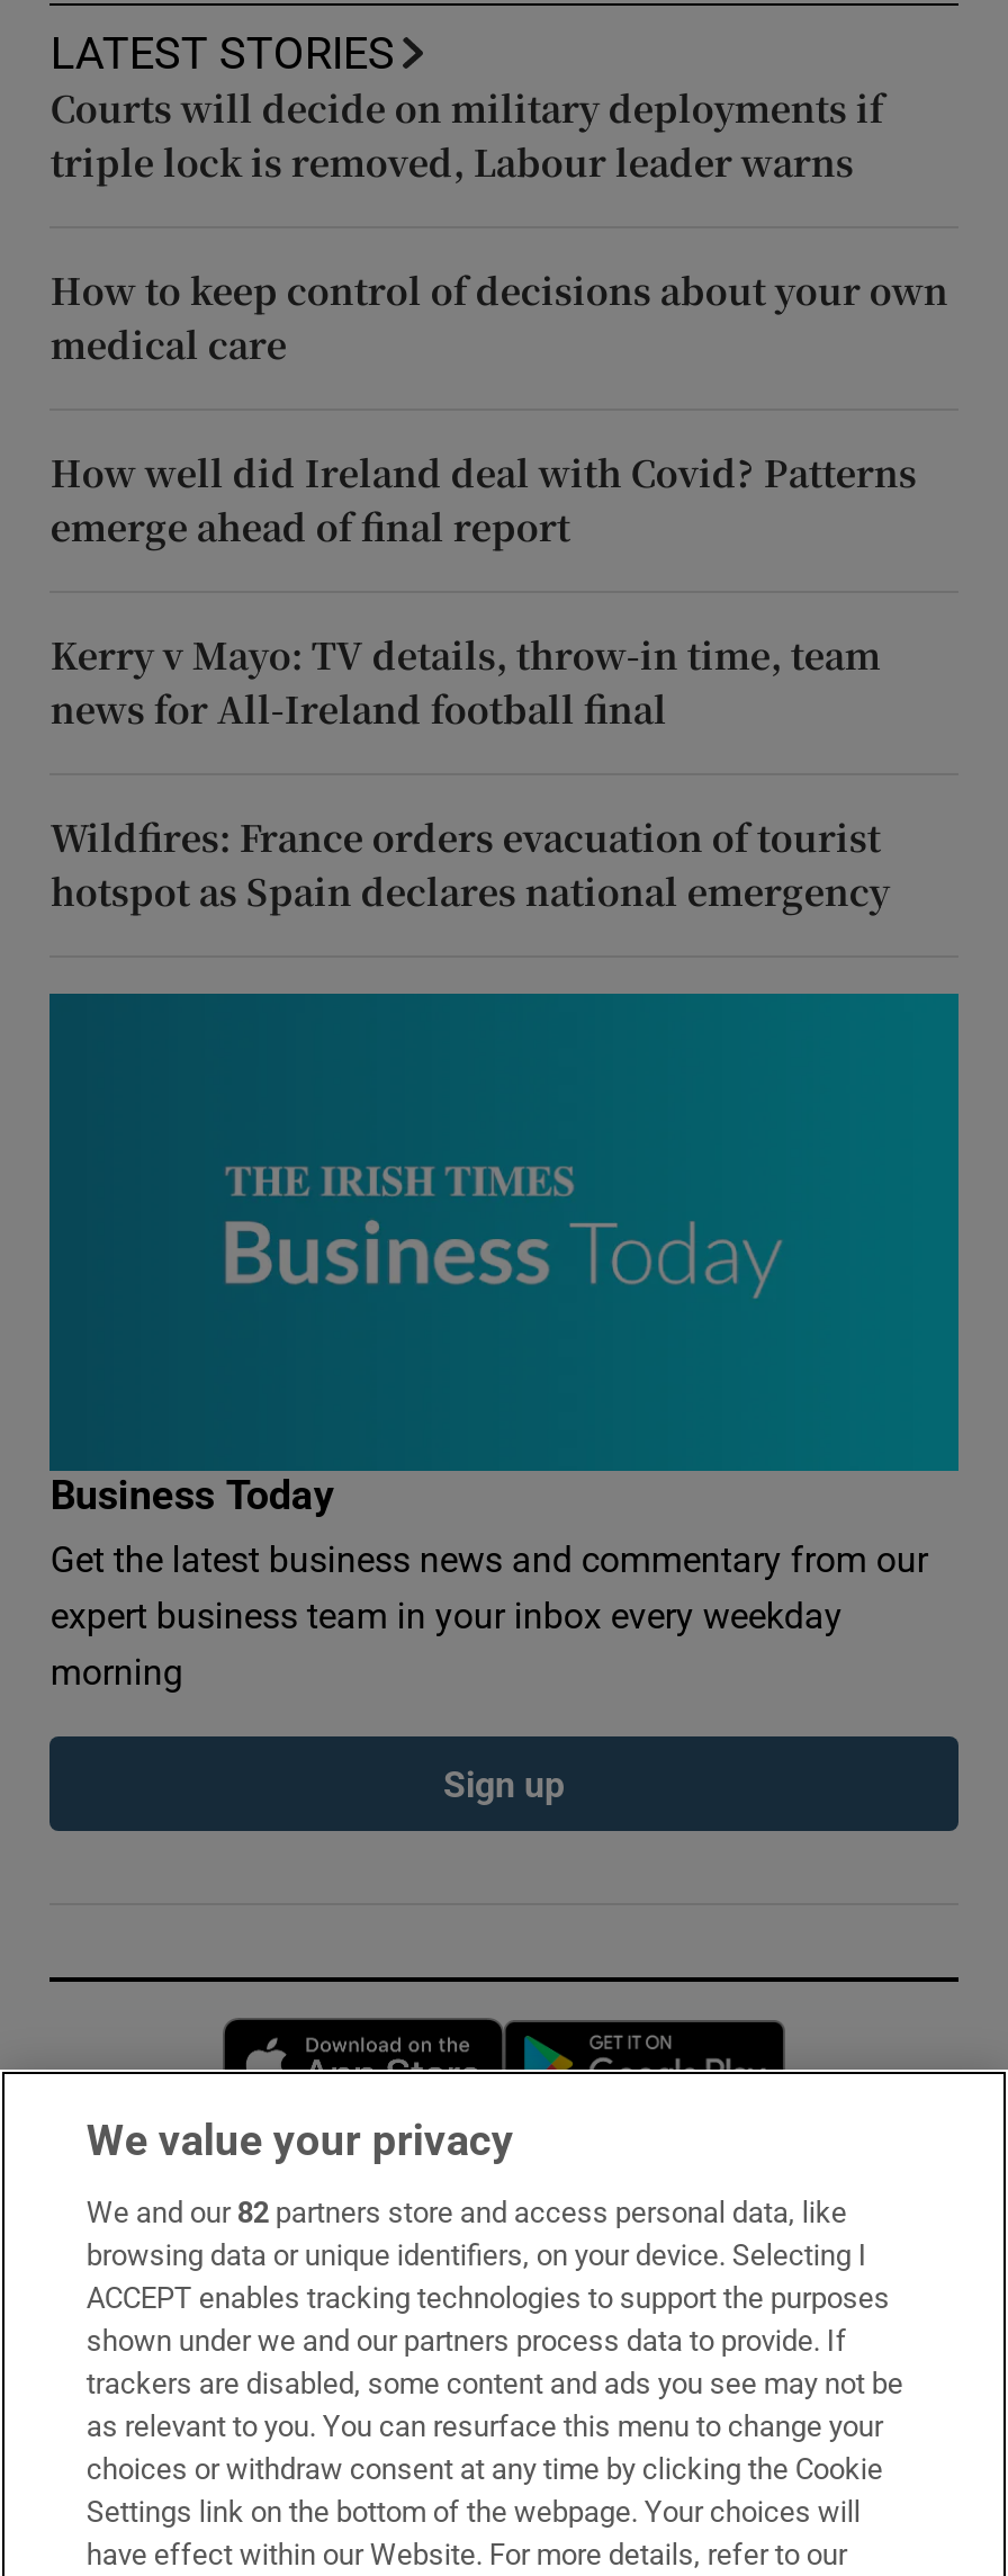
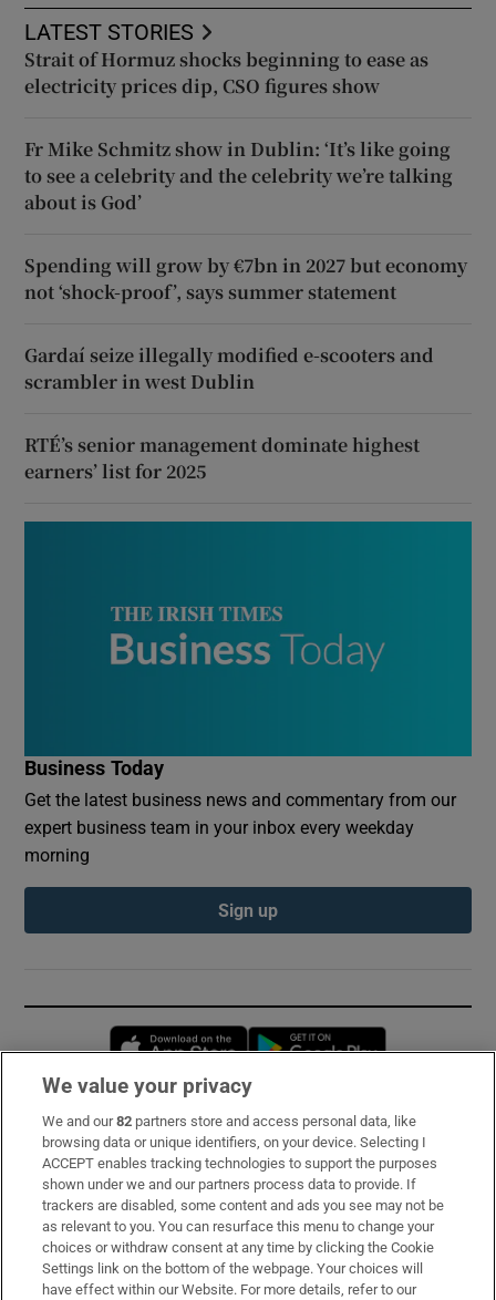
[50,82,883,188] Courts will decide on military deployments if | triple lock is removed, Labour leader warns -> [25,46,429,98] Strait of Hormuz shocks beginning to ease as | electricity prices dip, CSO figures show
[50,264,948,370] How to keep control of decisions about your own | medical care -> [25,136,453,215] Fr Mike Schmitz show in Dublin: ‘It’s like going | to see a celebrity and the celebrity we’re talking | about is God’
[50,447,917,552] How well did Ireland deal with Covid? Patterns | emerge ahead of final report -> [25,252,468,304] Spending will grow by €7bn in 2027 but economy | not ‘shock-proof’, says summer statement
[50,629,881,735] Kerry v Mayo: TV details, throw-in time, team | news for All-Ireland football final -> [25,342,434,394] Gardaí seize illegally modified e-scooters and | scrambler in west Dublin
[50,811,890,917] Wildfires: France orders evacuation of tourist | hotspot as Spain declares national emergency -> [25,432,420,484] RTÉ’s senior management dominate highest | earners’ list for 2025

